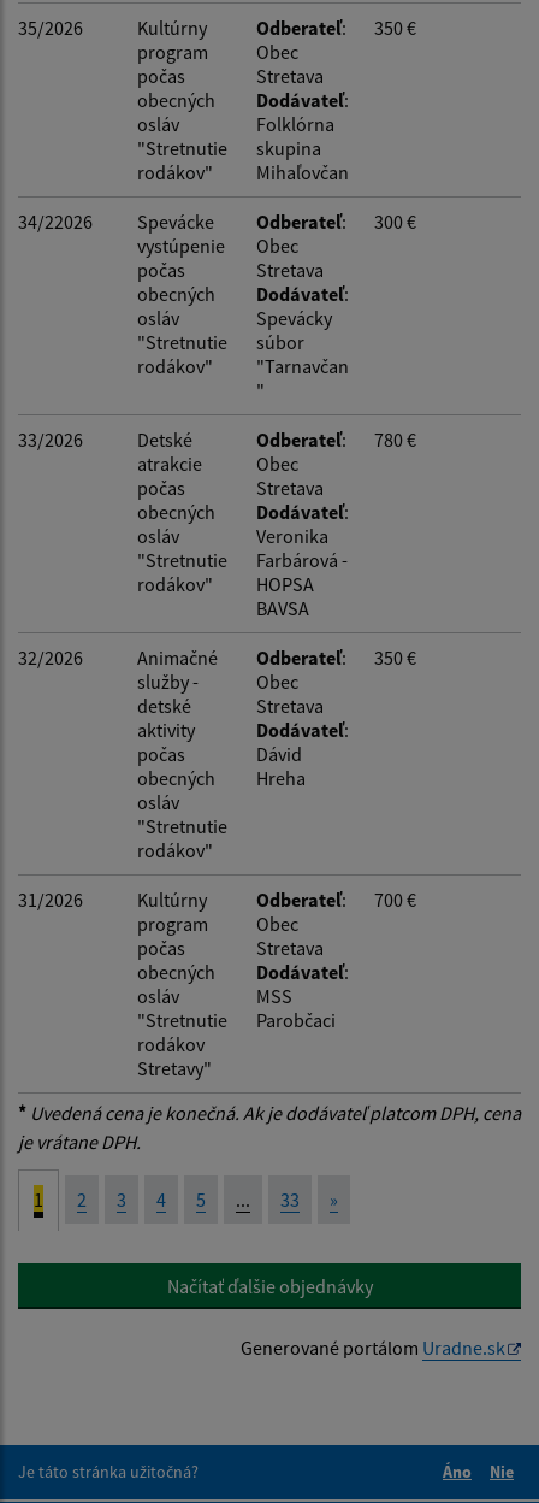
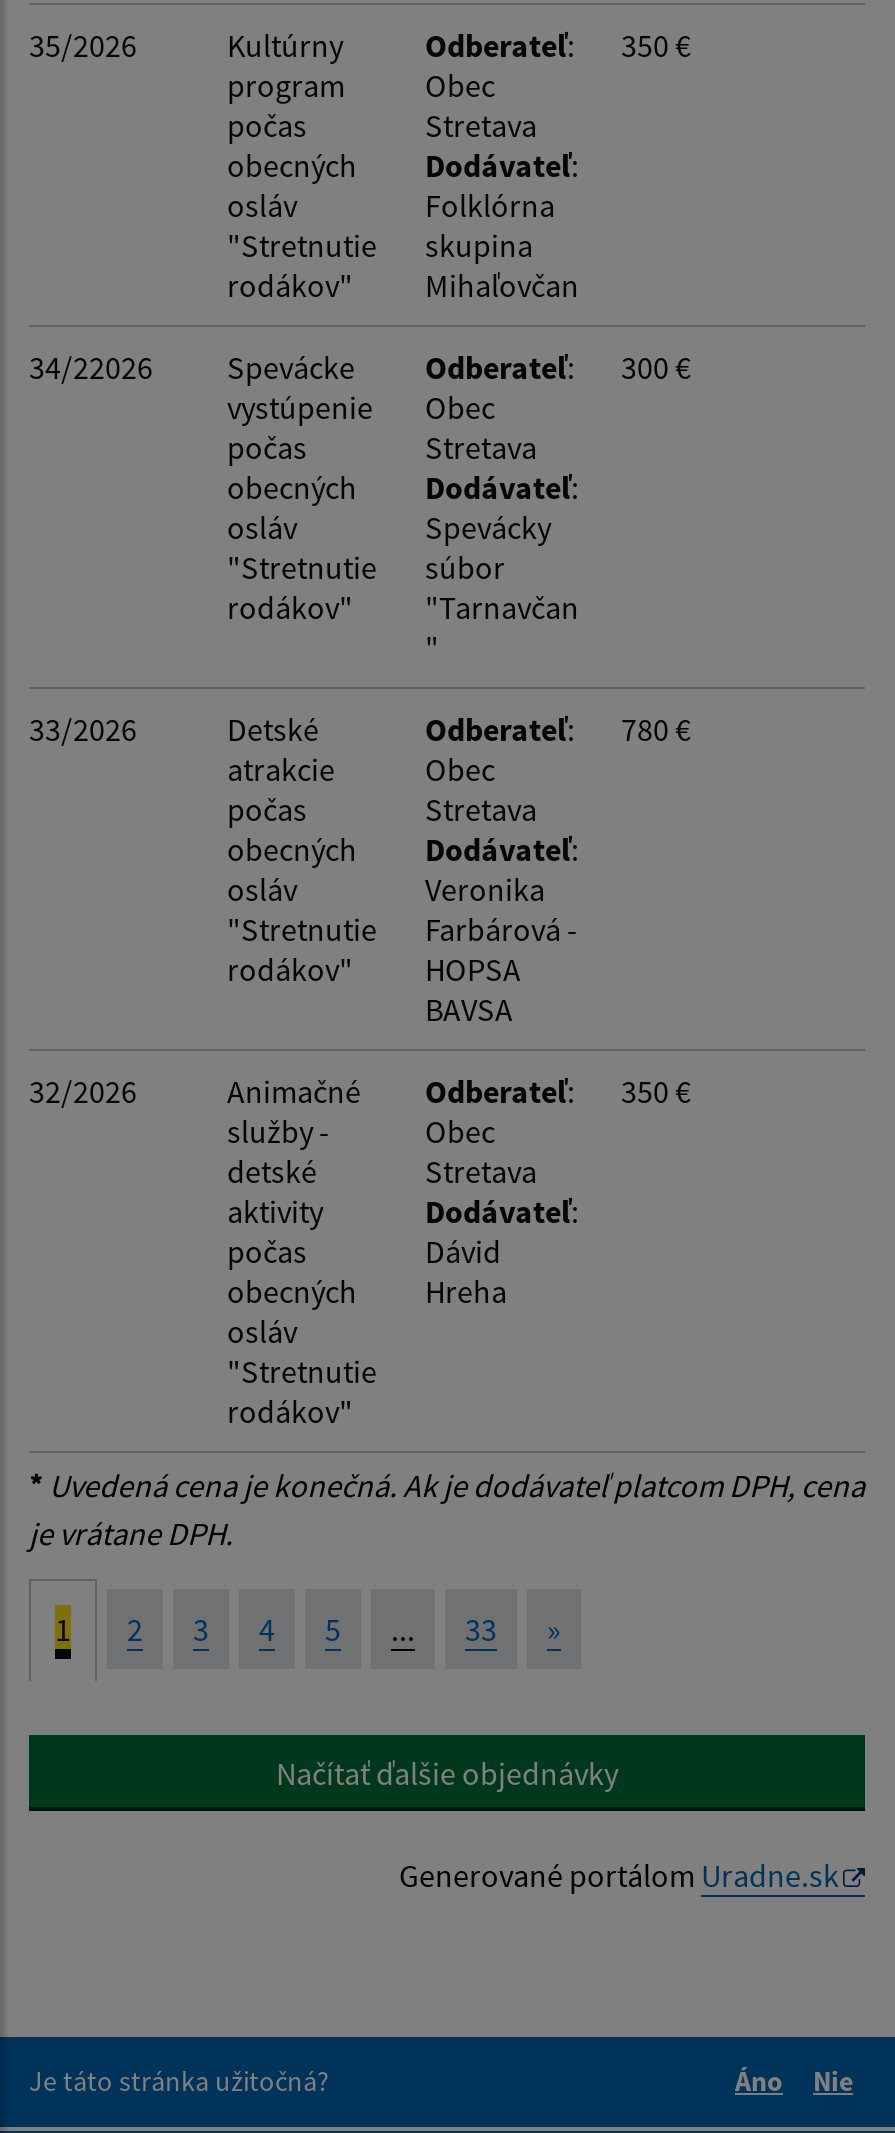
[18,887,227,1080] 31/2026 | Kultúrny | program | počas | obecných | osláv | "Stretnutie | rodákov | Stretavy" -> none
[256,887,349,1032] Odberateľ: | Obec | Stretava | Dodávateľ: | MSS | Parobčaci -> none
[374,887,416,911] 700 € -> none

